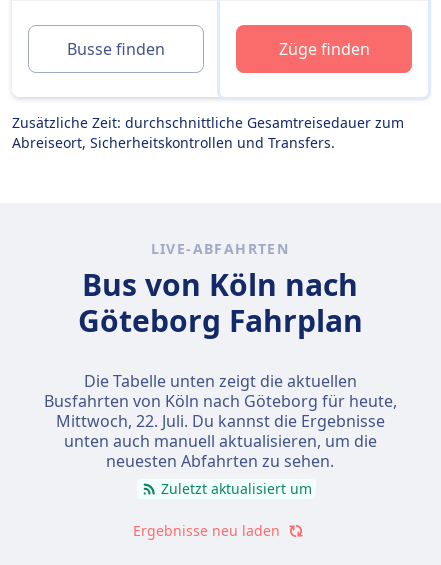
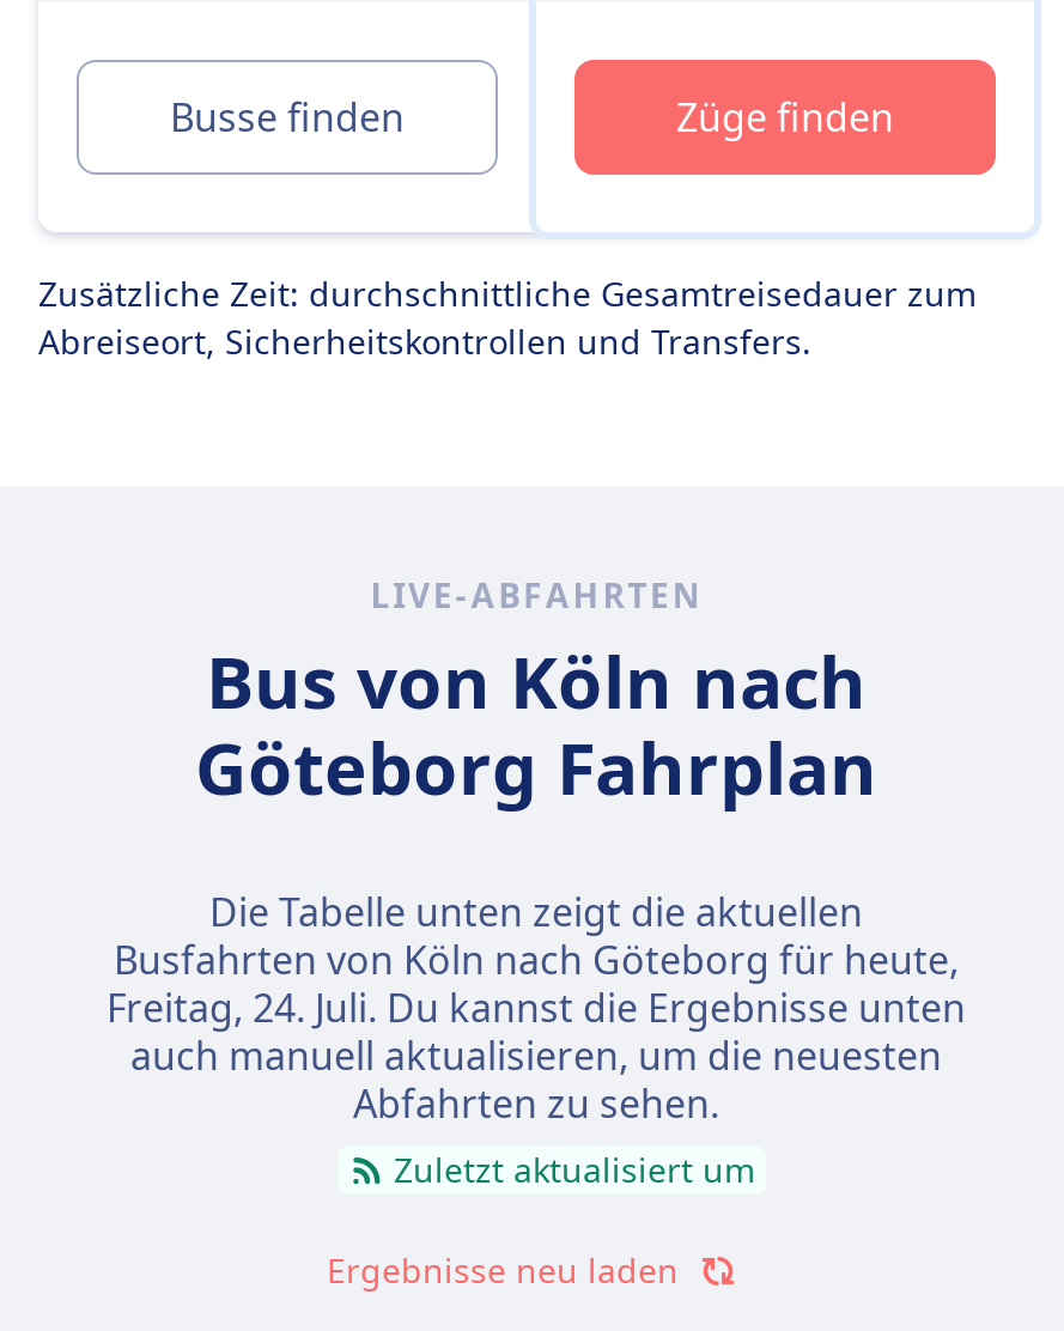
[55,410,384,472] Mittwoch, 22. Juli. Du kannst die Ergebnisse | unten auch manuell aktualisieren, um die | neuesten Abfahrten zu sehen. -> [107,981,966,1130] Freitag, 24. Juli. Du kannst die Ergebnisse unten | auch manuell aktualisieren, um die neuesten | Abfahrten zu sehen.

